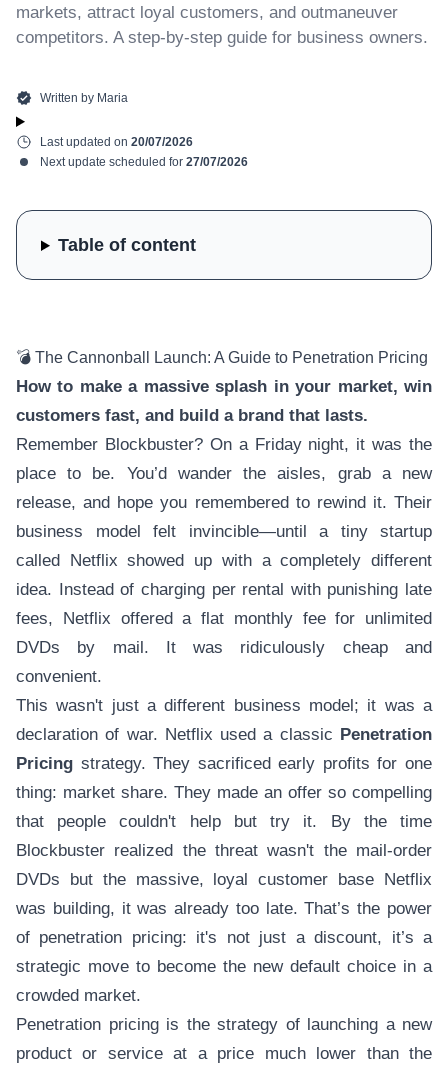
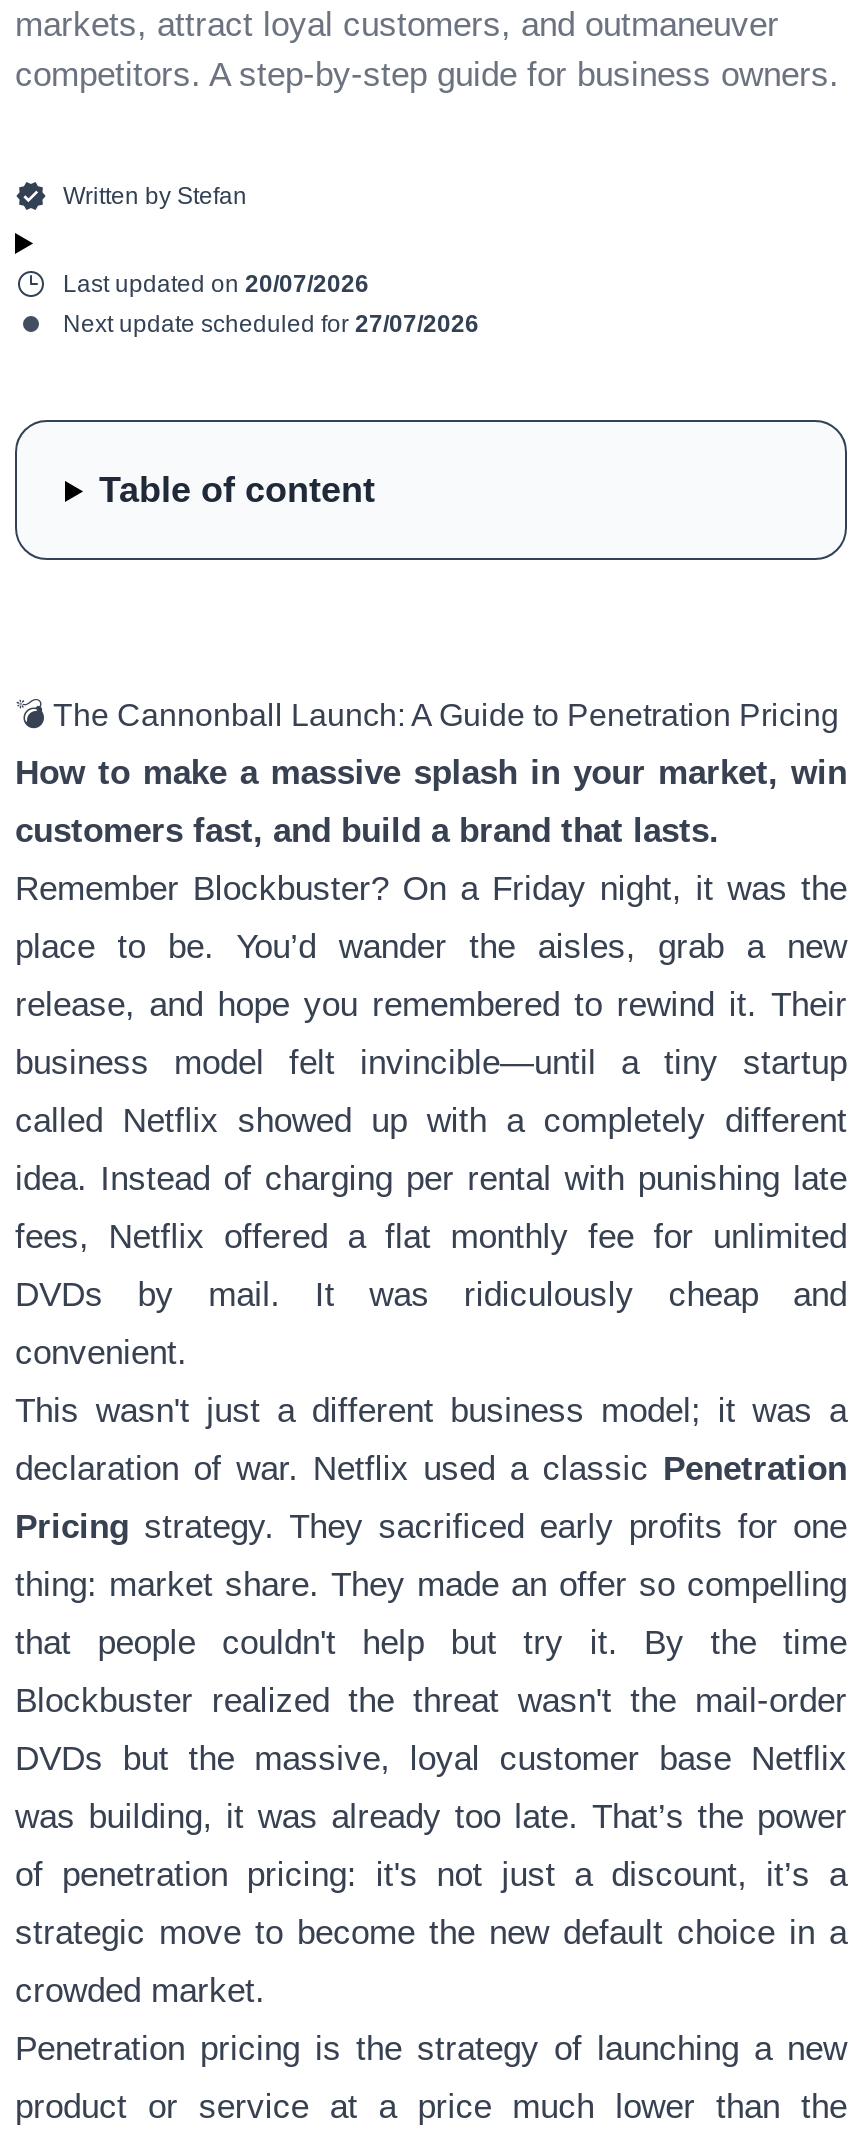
[40,91,128,105] Written by Maria -> [63,182,247,210] Written by Stefan

